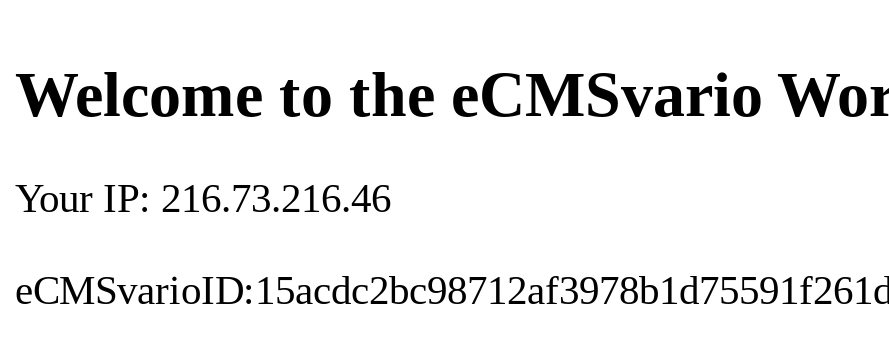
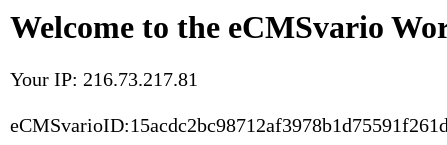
[15,176,391,220] Your IP: 216.73.216.46 -> [10,68,198,90] Your IP: 216.73.217.81

